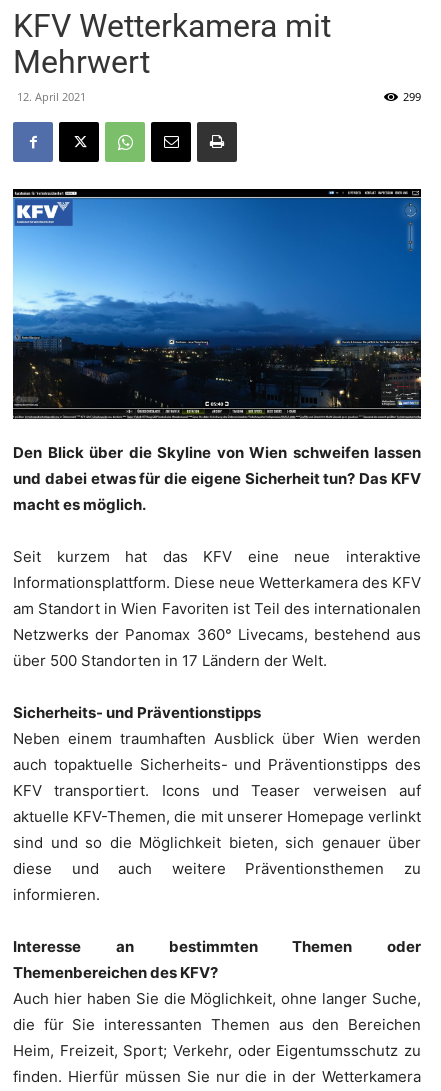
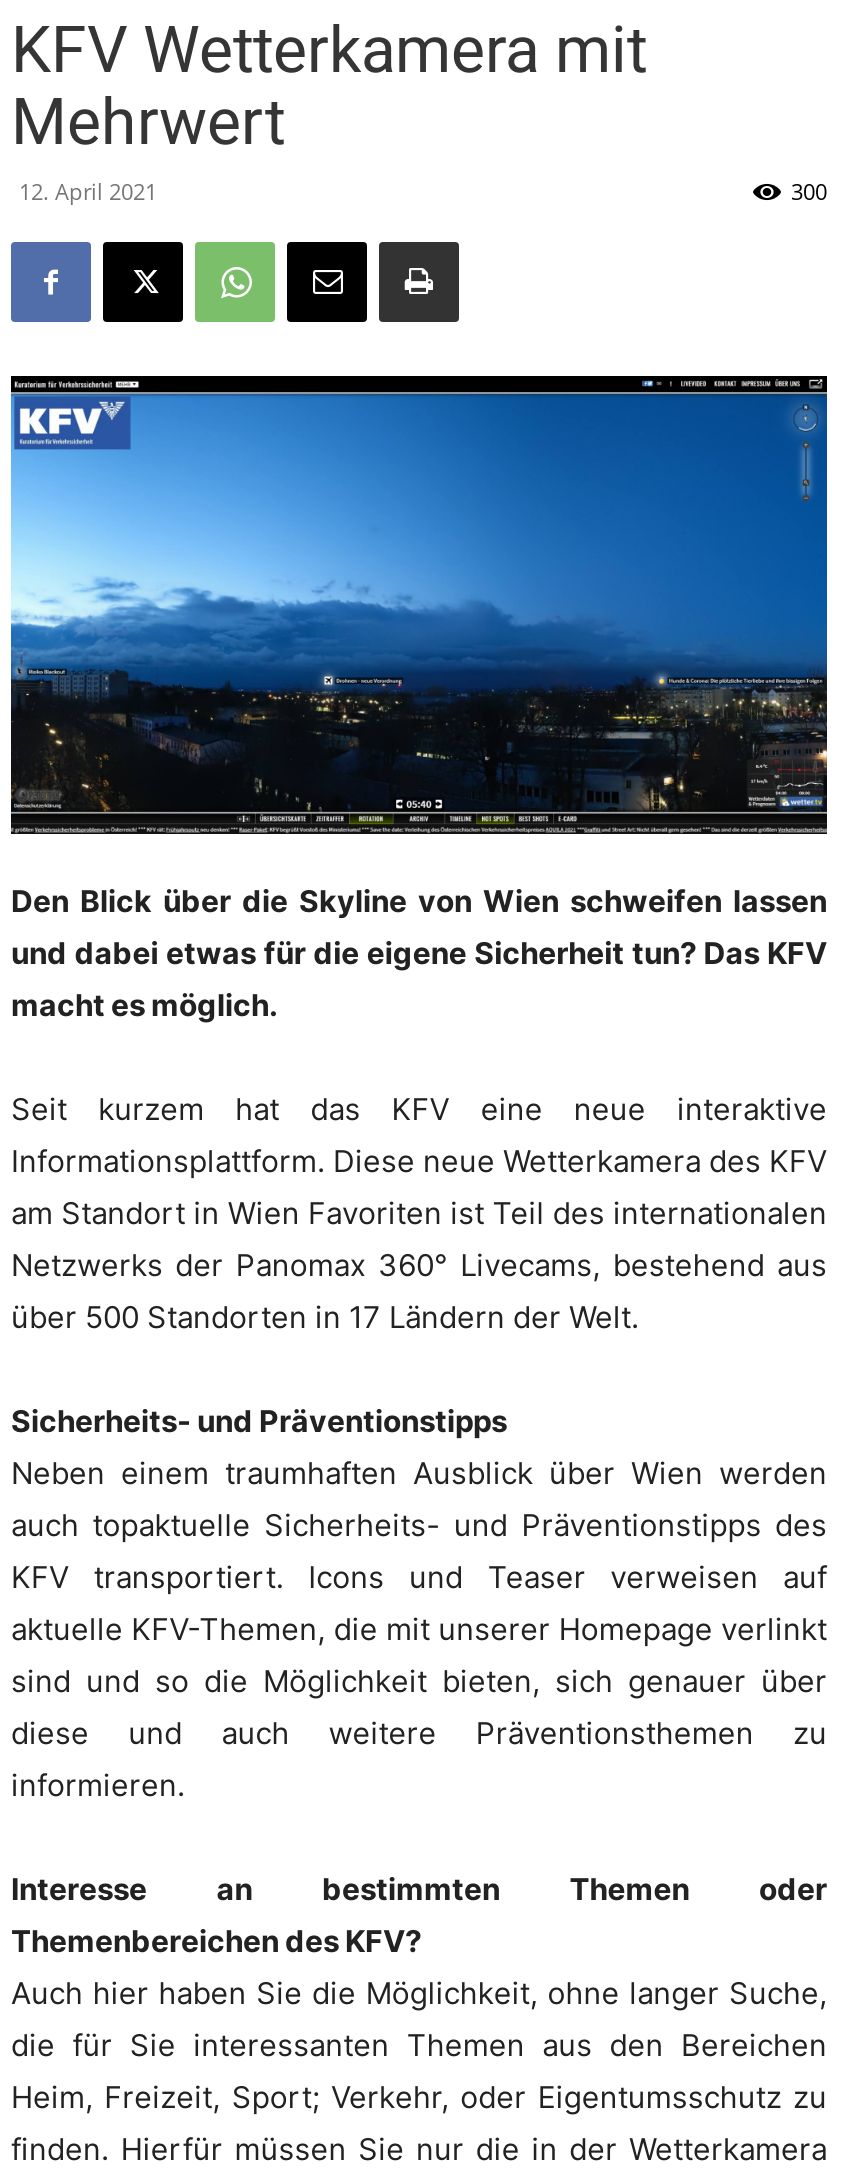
[403,89,421,104] 299 -> [791,176,827,206] 300

